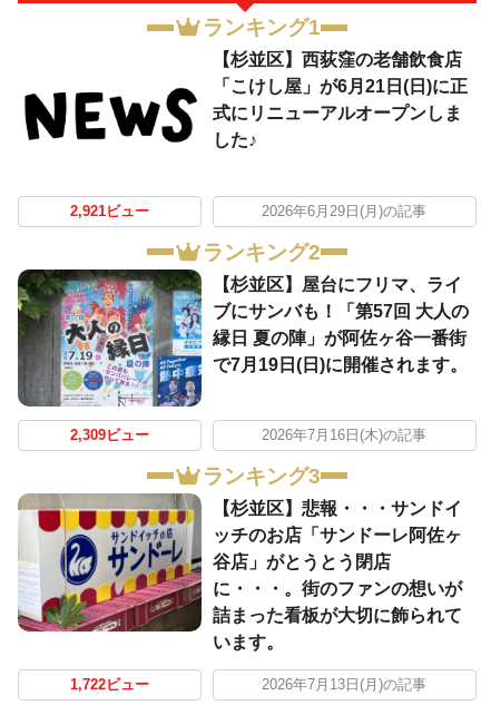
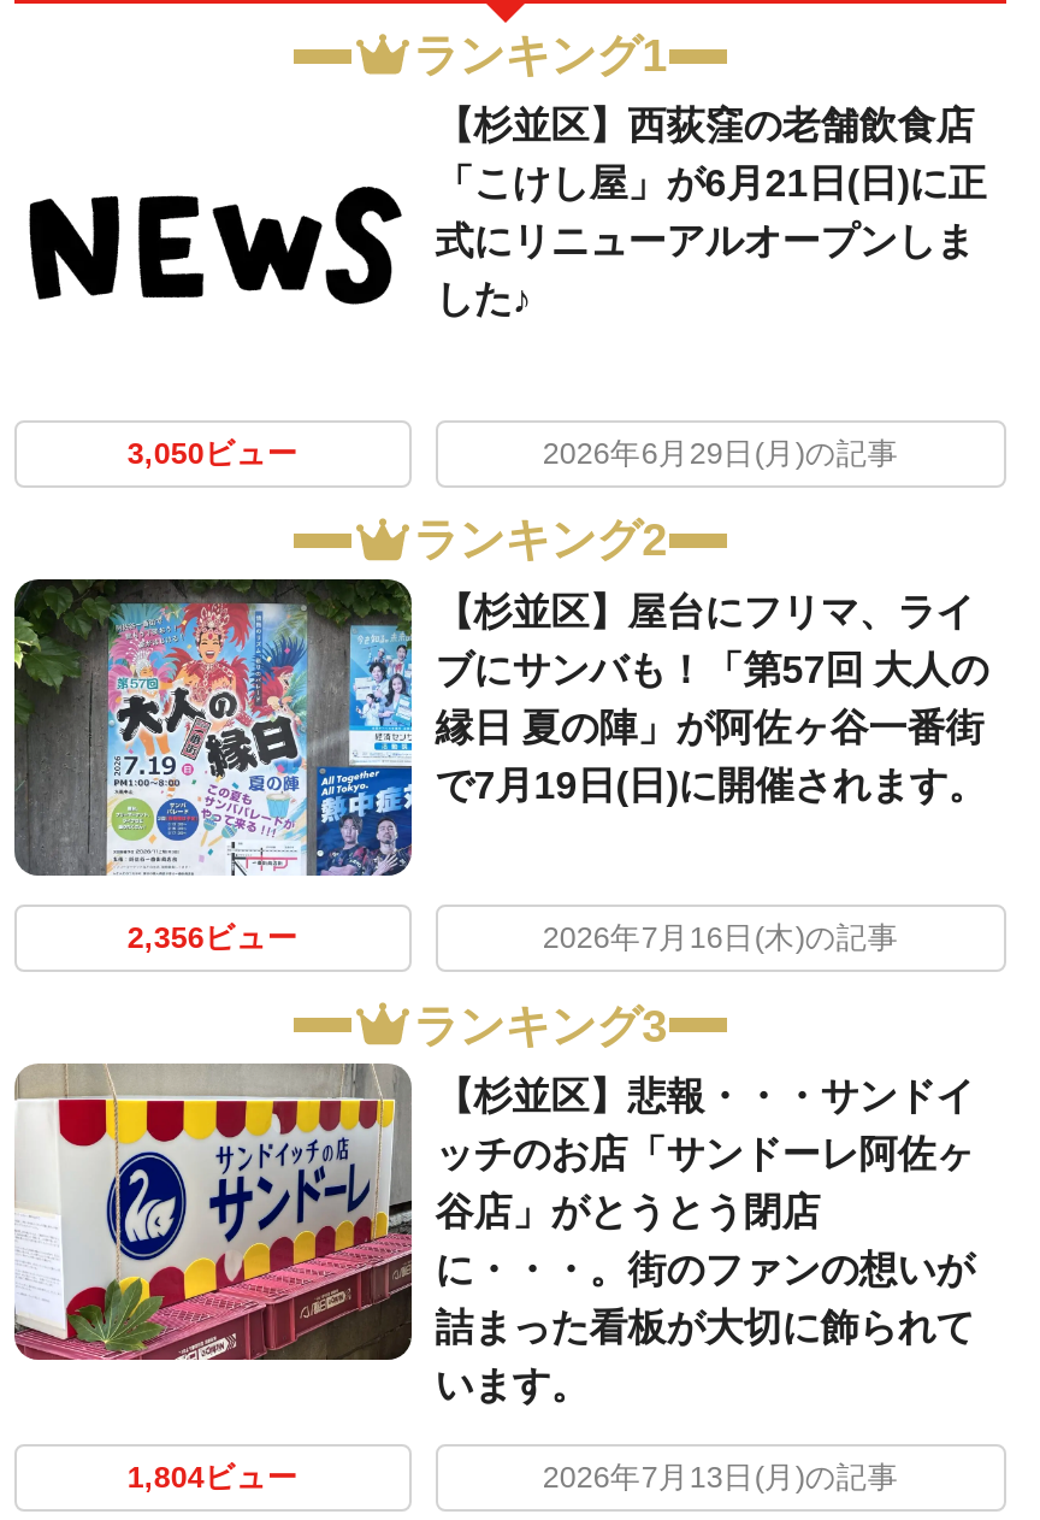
[70,204,149,220] 2,921ビュー -> [127,437,298,471] 3,050ビュー
[70,428,149,444] 2,309ビュー -> [127,922,298,956] 2,356ビュー
[70,677,149,693] 1,722ビュー -> [127,1461,298,1494] 1,804ビュー

